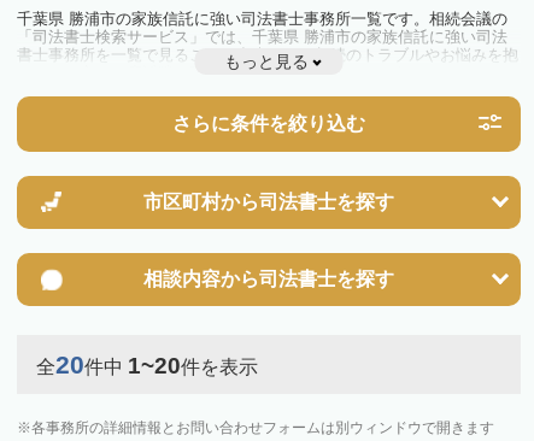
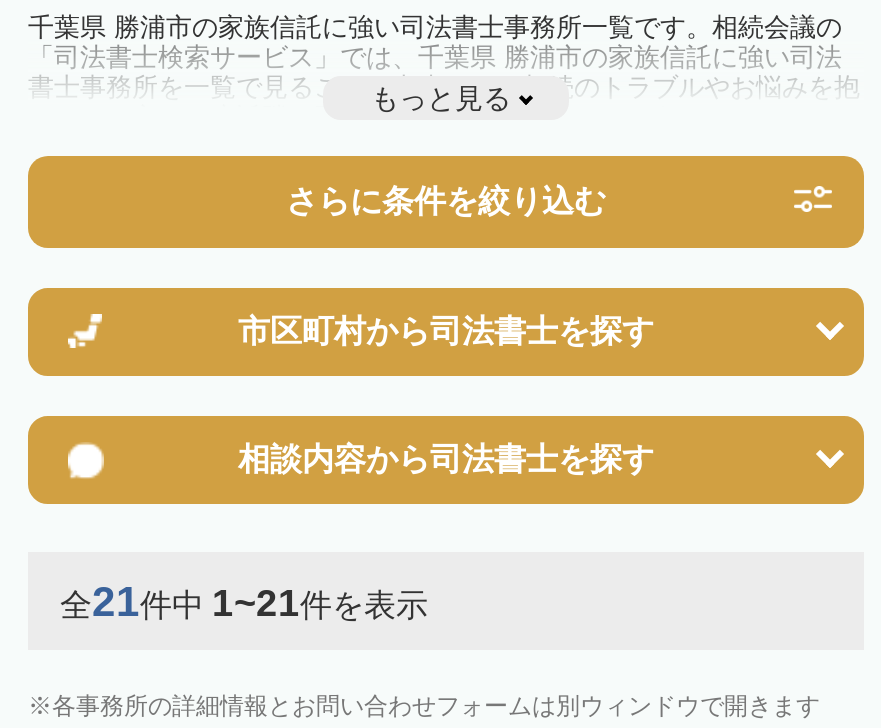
[36,351,258,379] 全20件中1~20件を表示 -> [60,578,428,624] 全21件中1~21件を表示

